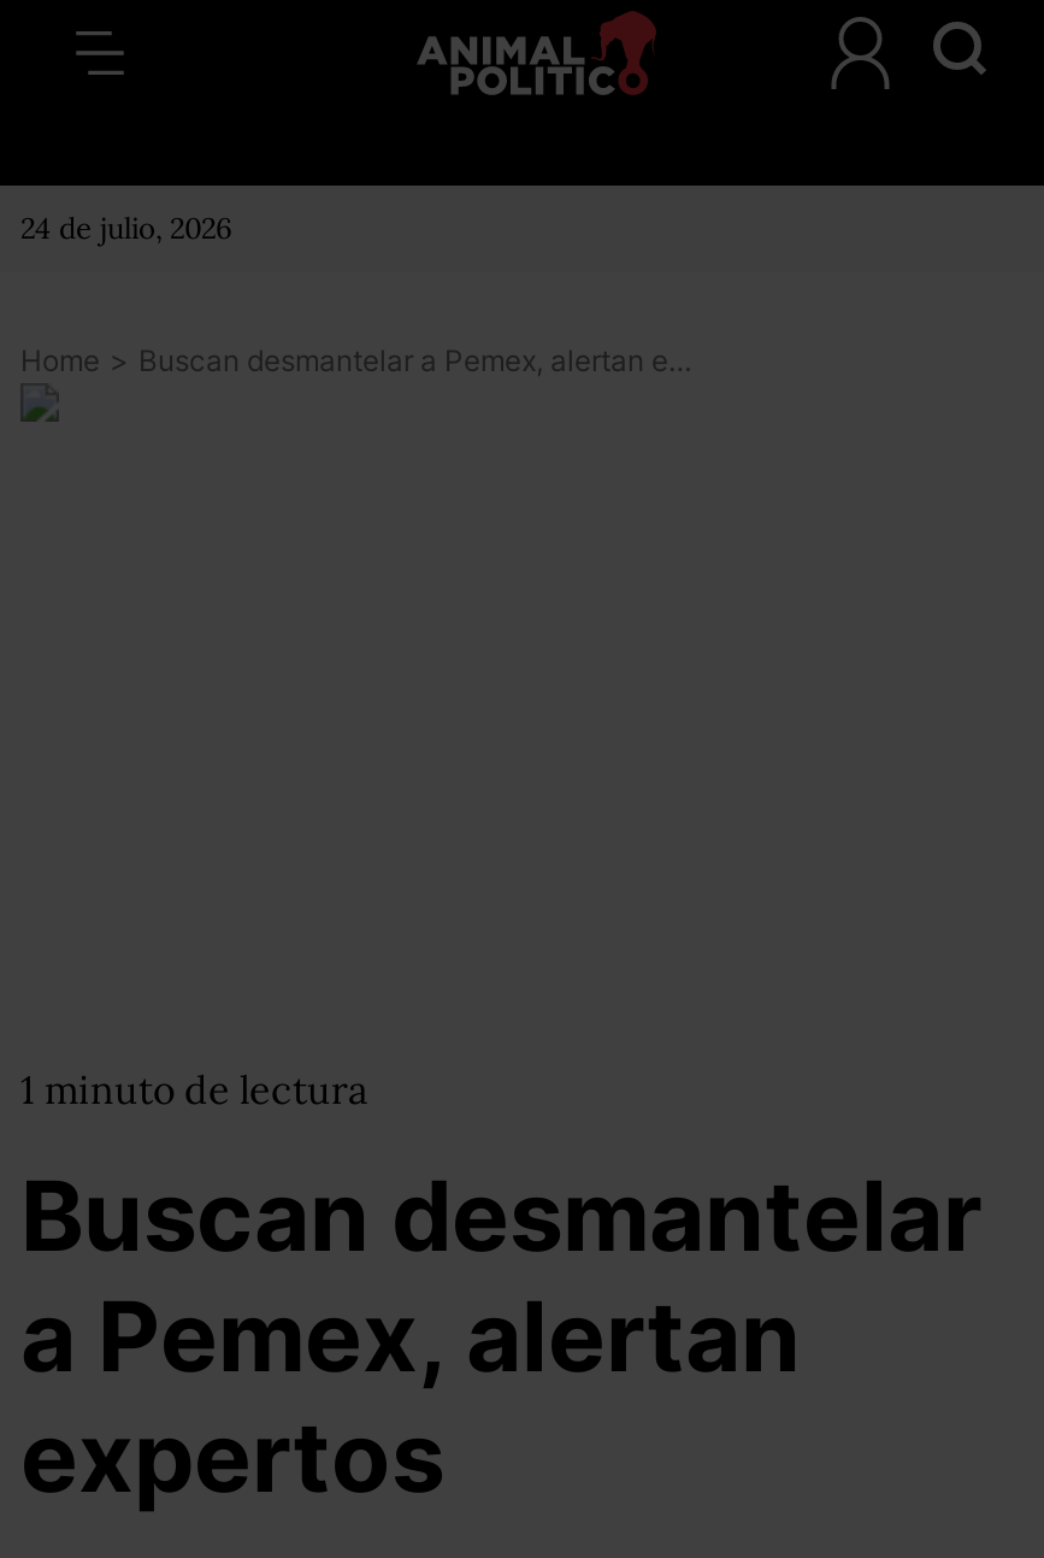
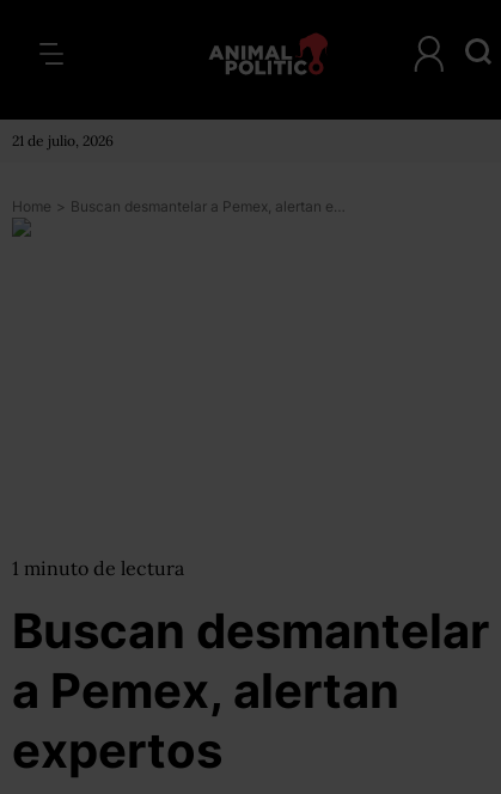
[20,210,232,246] 24 de julio, 2026 -> [12,132,114,149] 21 de julio, 2026

